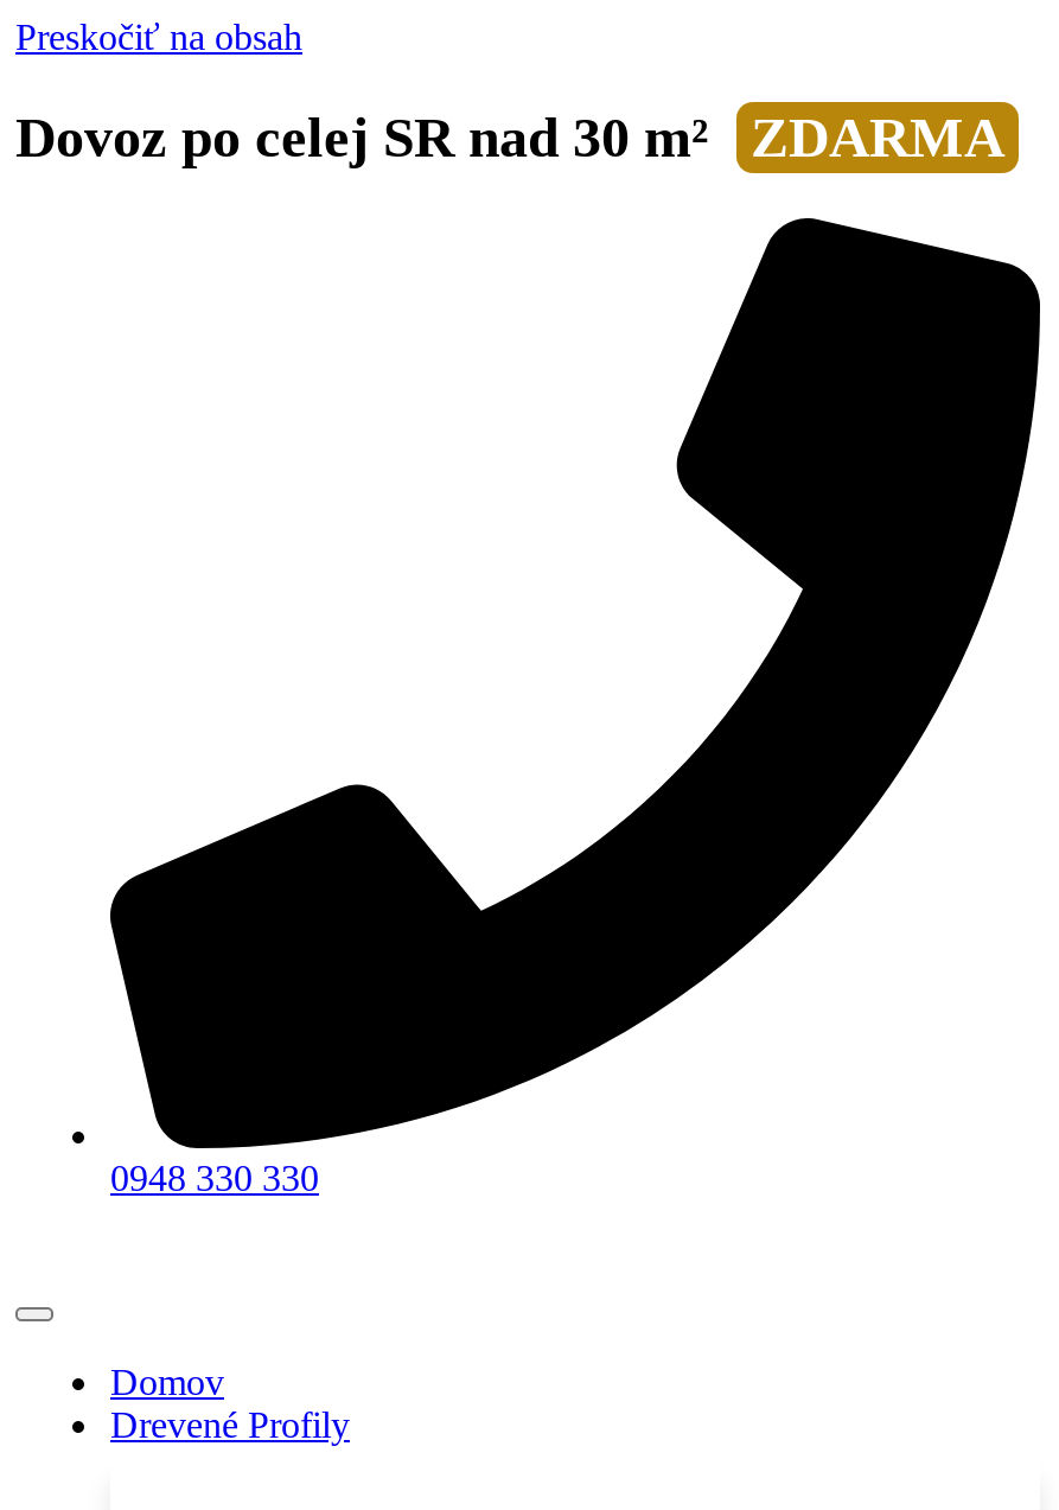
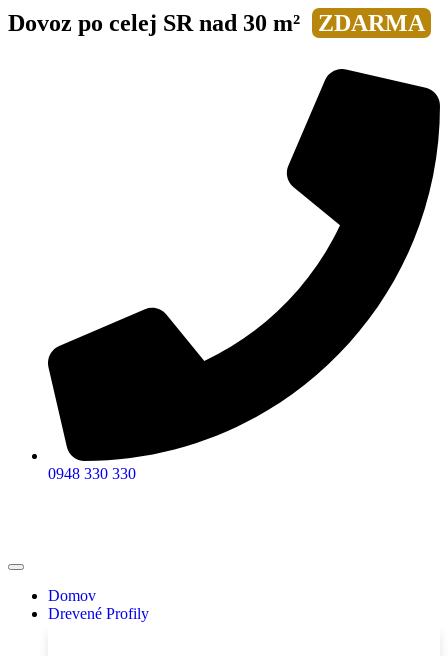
[15,17,302,57] Preskočiť na obsah -> none
moved [15,107,1004,168] -> [8,10,425,36]: Dovoz po celej SR nad 30 m² ZDARMA

